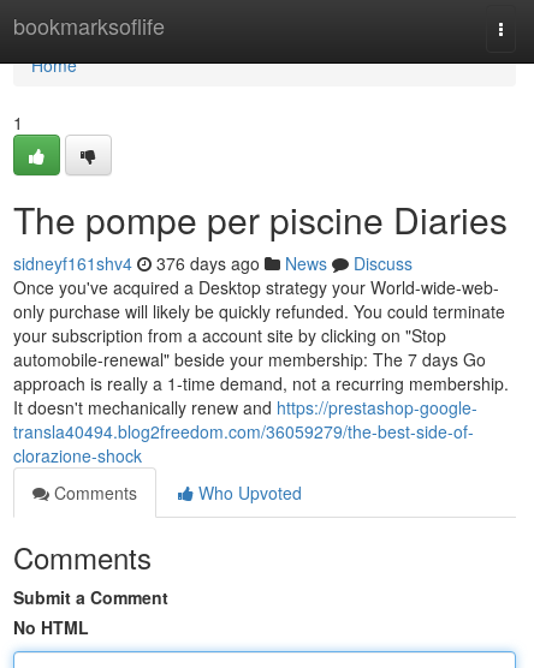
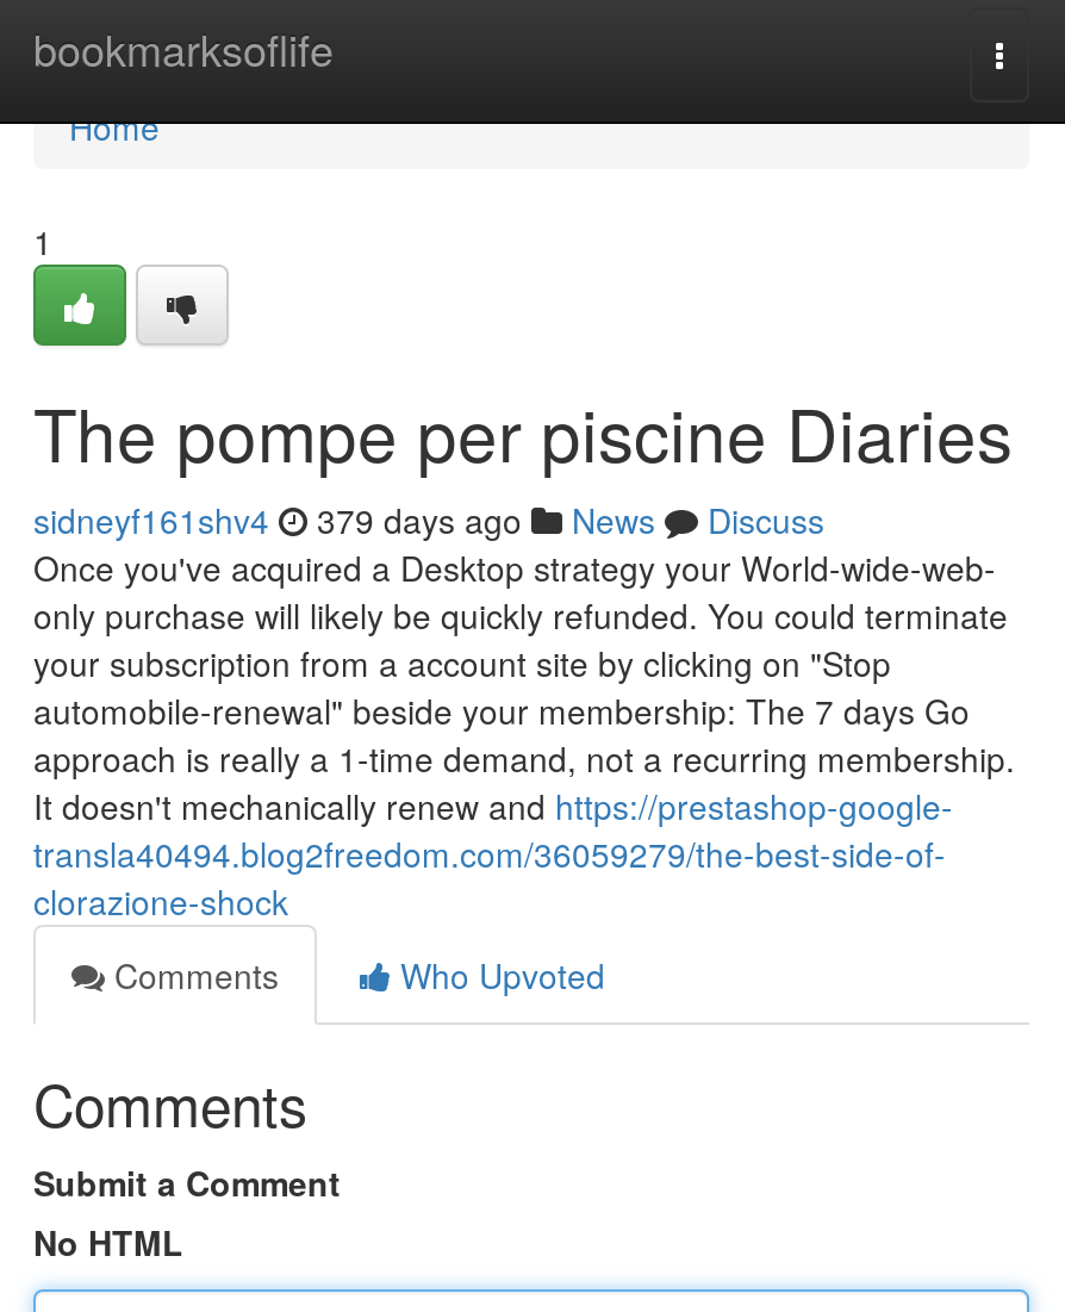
[13,251,413,275] sidneyf161shv4 376 days ago News Discuss -> [33,496,824,543] sidneyf161shv4 379 days ago News Discuss

